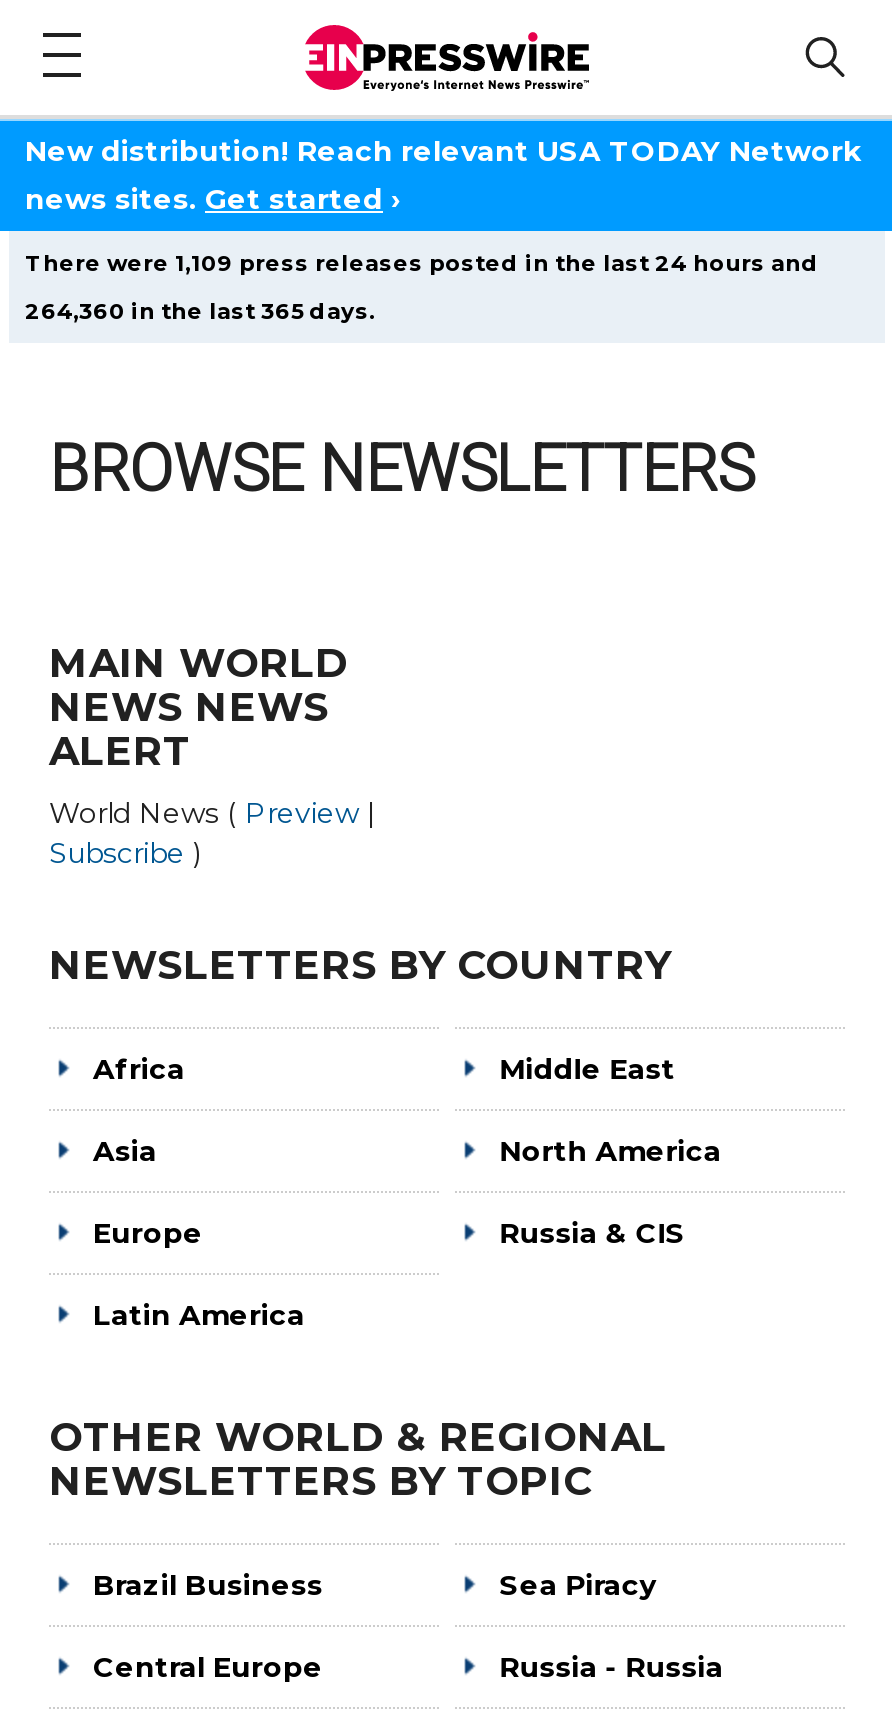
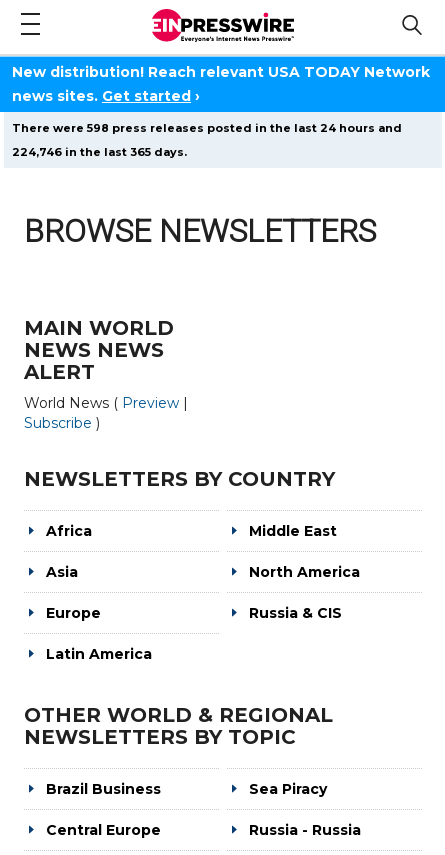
[25,249,819,277] There were 1,109 press releases posted in the last 24 hours and -> [12,121,402,135] There were 598 press releases posted in the last 24 hours and
[25,297,375,325] 264,360 in the last 365 days. -> [12,145,187,159] 224,746 in the last 365 days.

